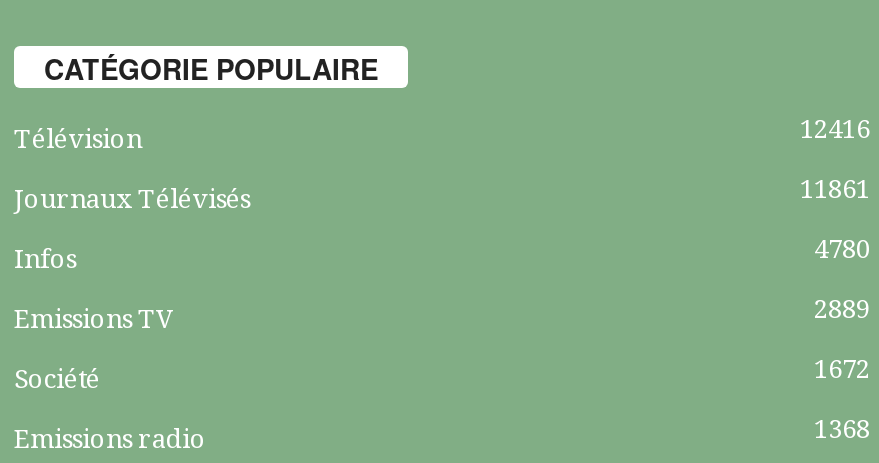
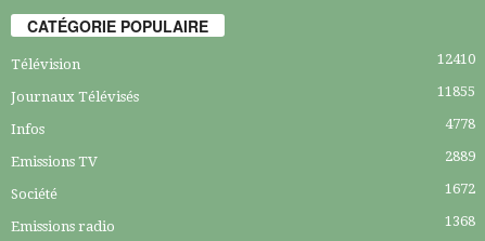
[800,114,870,144] 12416 -> [437,51,475,67] 12410
[800,174,870,204] 11861 -> [437,83,475,99] 11855
[814,234,870,264] 4780 -> [445,115,475,132] 4778

